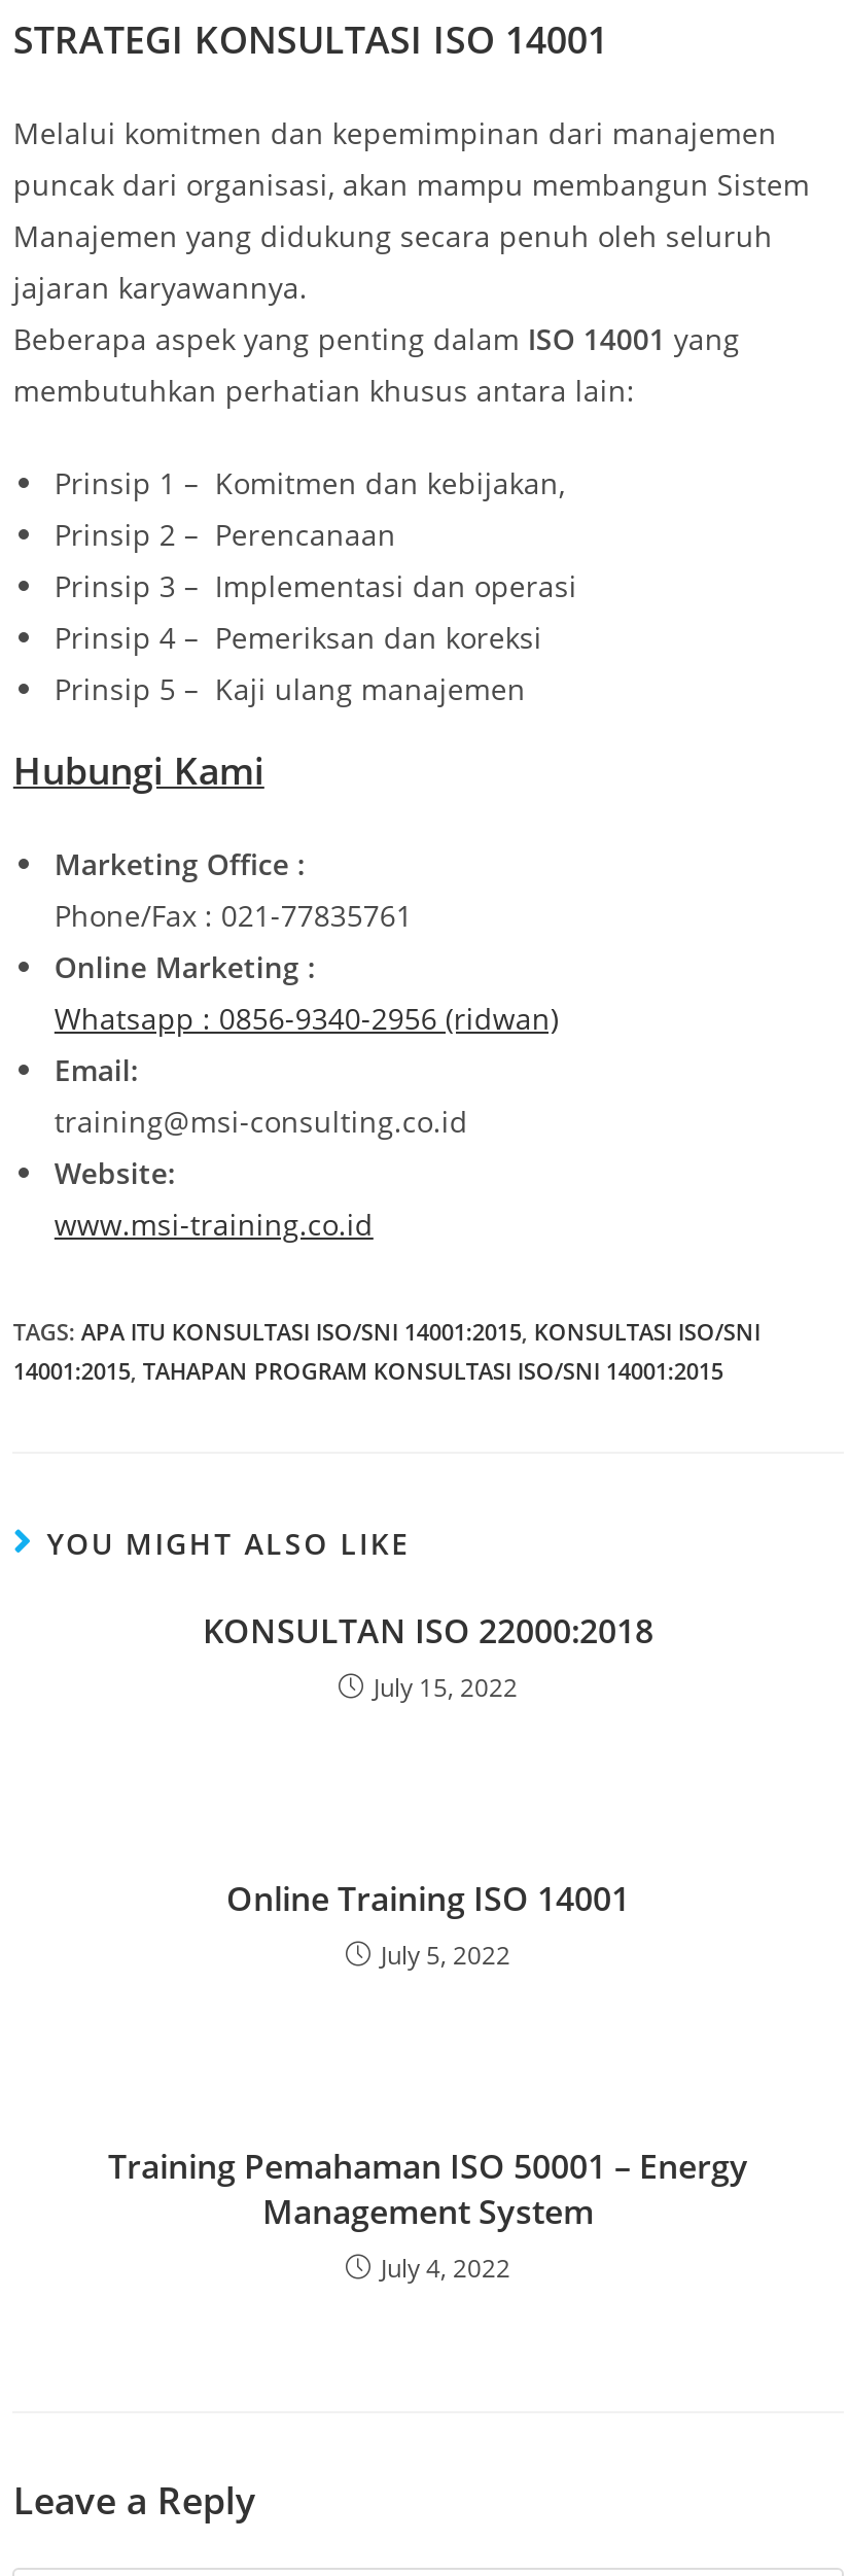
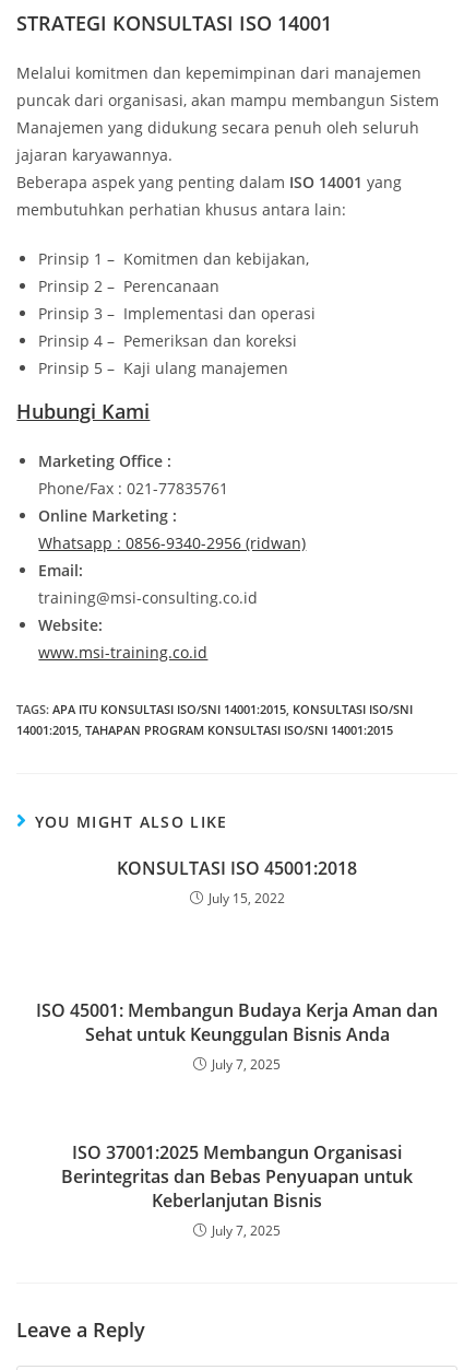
[203,1608,653,1653] KONSULTAN ISO 22000:2018 -> [117,856,357,880] KONSULTASI ISO 45001:2018
[226,1876,630,1973] Online Training ISO 14001 | July 5, 2022 -> [36,998,438,1074] ISO 45001: Membangun Budaya Kerja Aman dan | Sehat untuk Keunggulan Bisnis Anda | July 7, 2025
[108,2144,748,2286] Training Pemahaman ISO 50001 – Energy | Management System | July 4, 2022 -> [61,1140,413,1240] ISO 37001:2025 Membangun Organisasi | Berintegritas dan Bebas Penyuapan untuk | Keberlanjutan Bisnis | July 7, 2025

